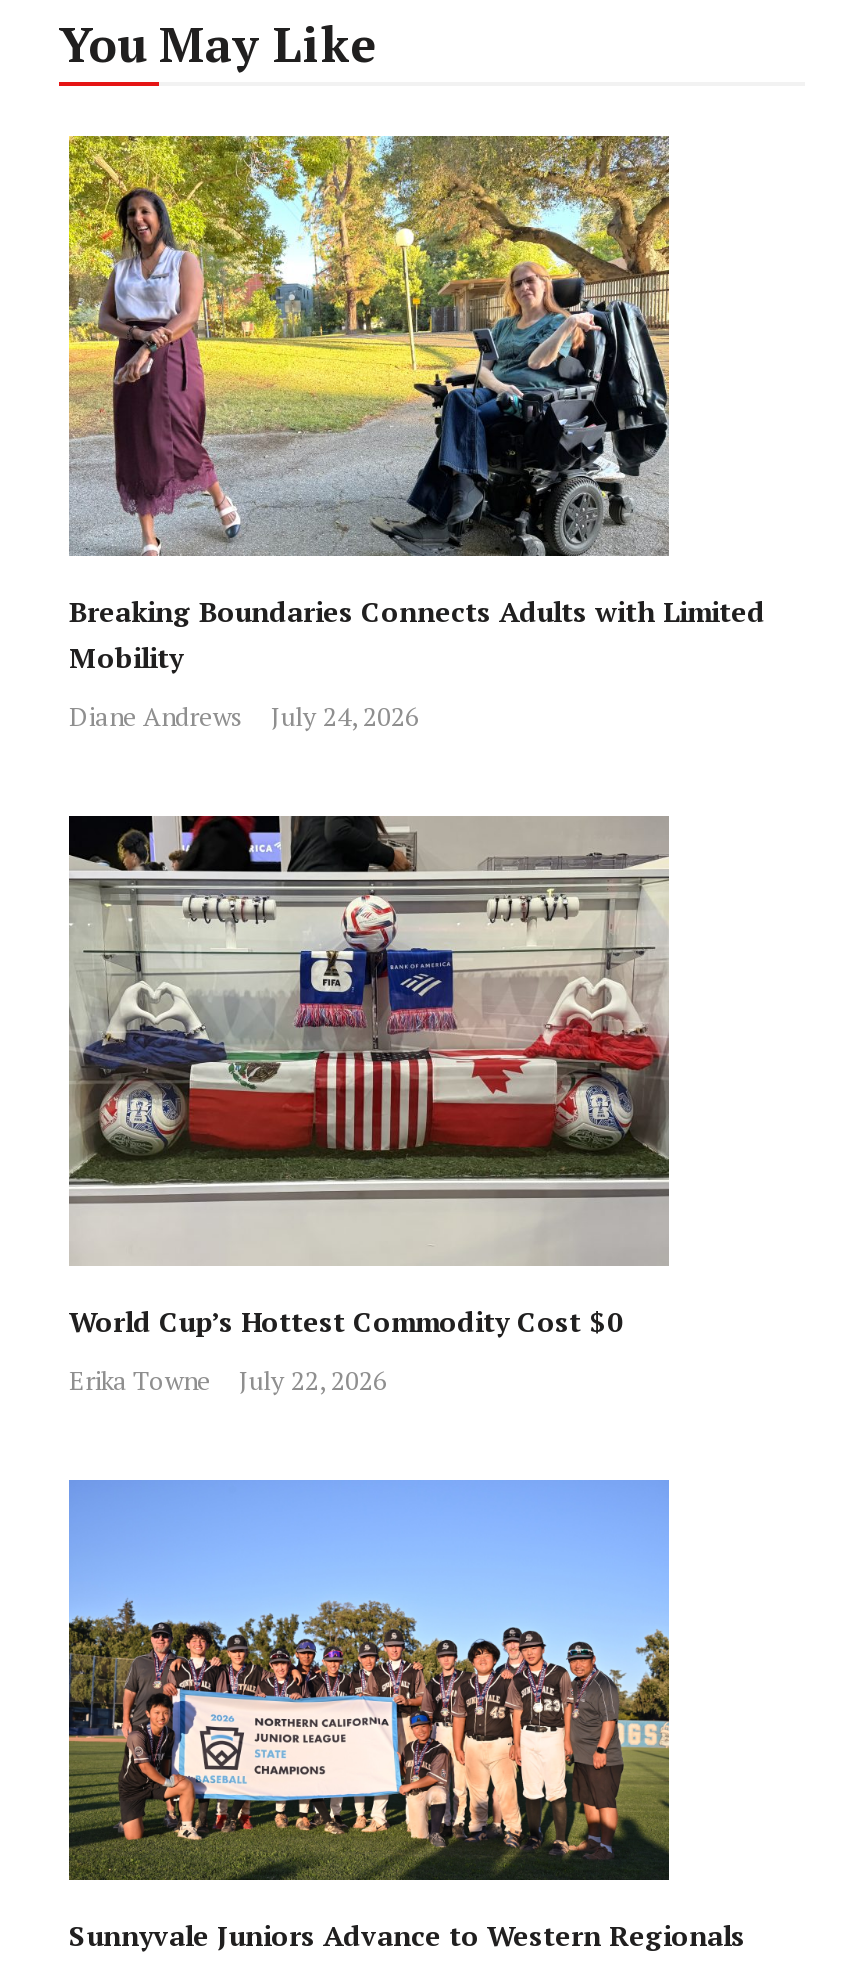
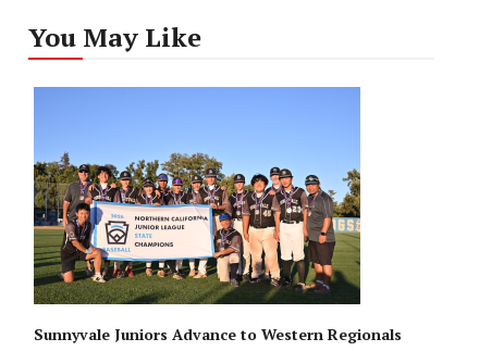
[67,134,765,733] [image] | Breaking Boundaries Connects Adults with Limited | Mobility | Diane Andrews | July 24, 2026 -> none
[67,814,671,1397] [image] | World Cup’s Hottest Commodity Cost $0 | Erika Towne | July 22, 2026 -> none

